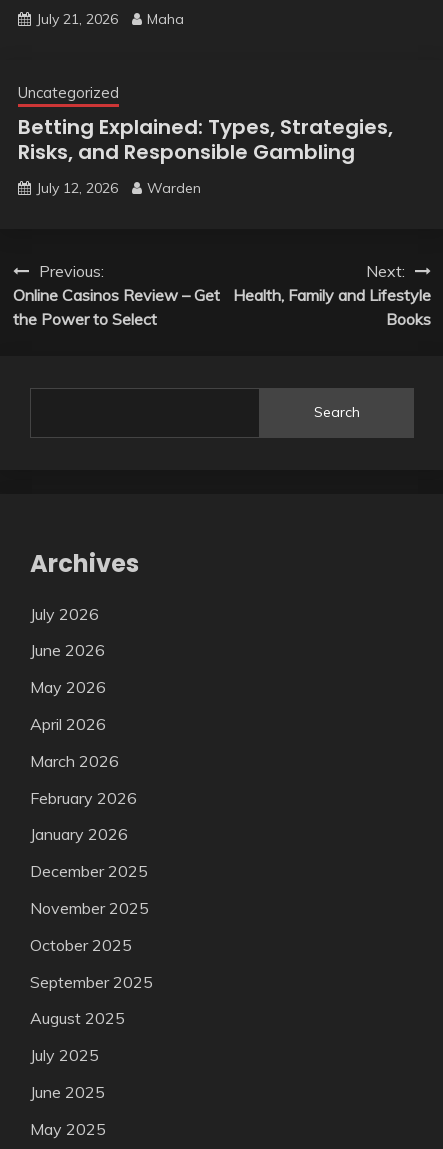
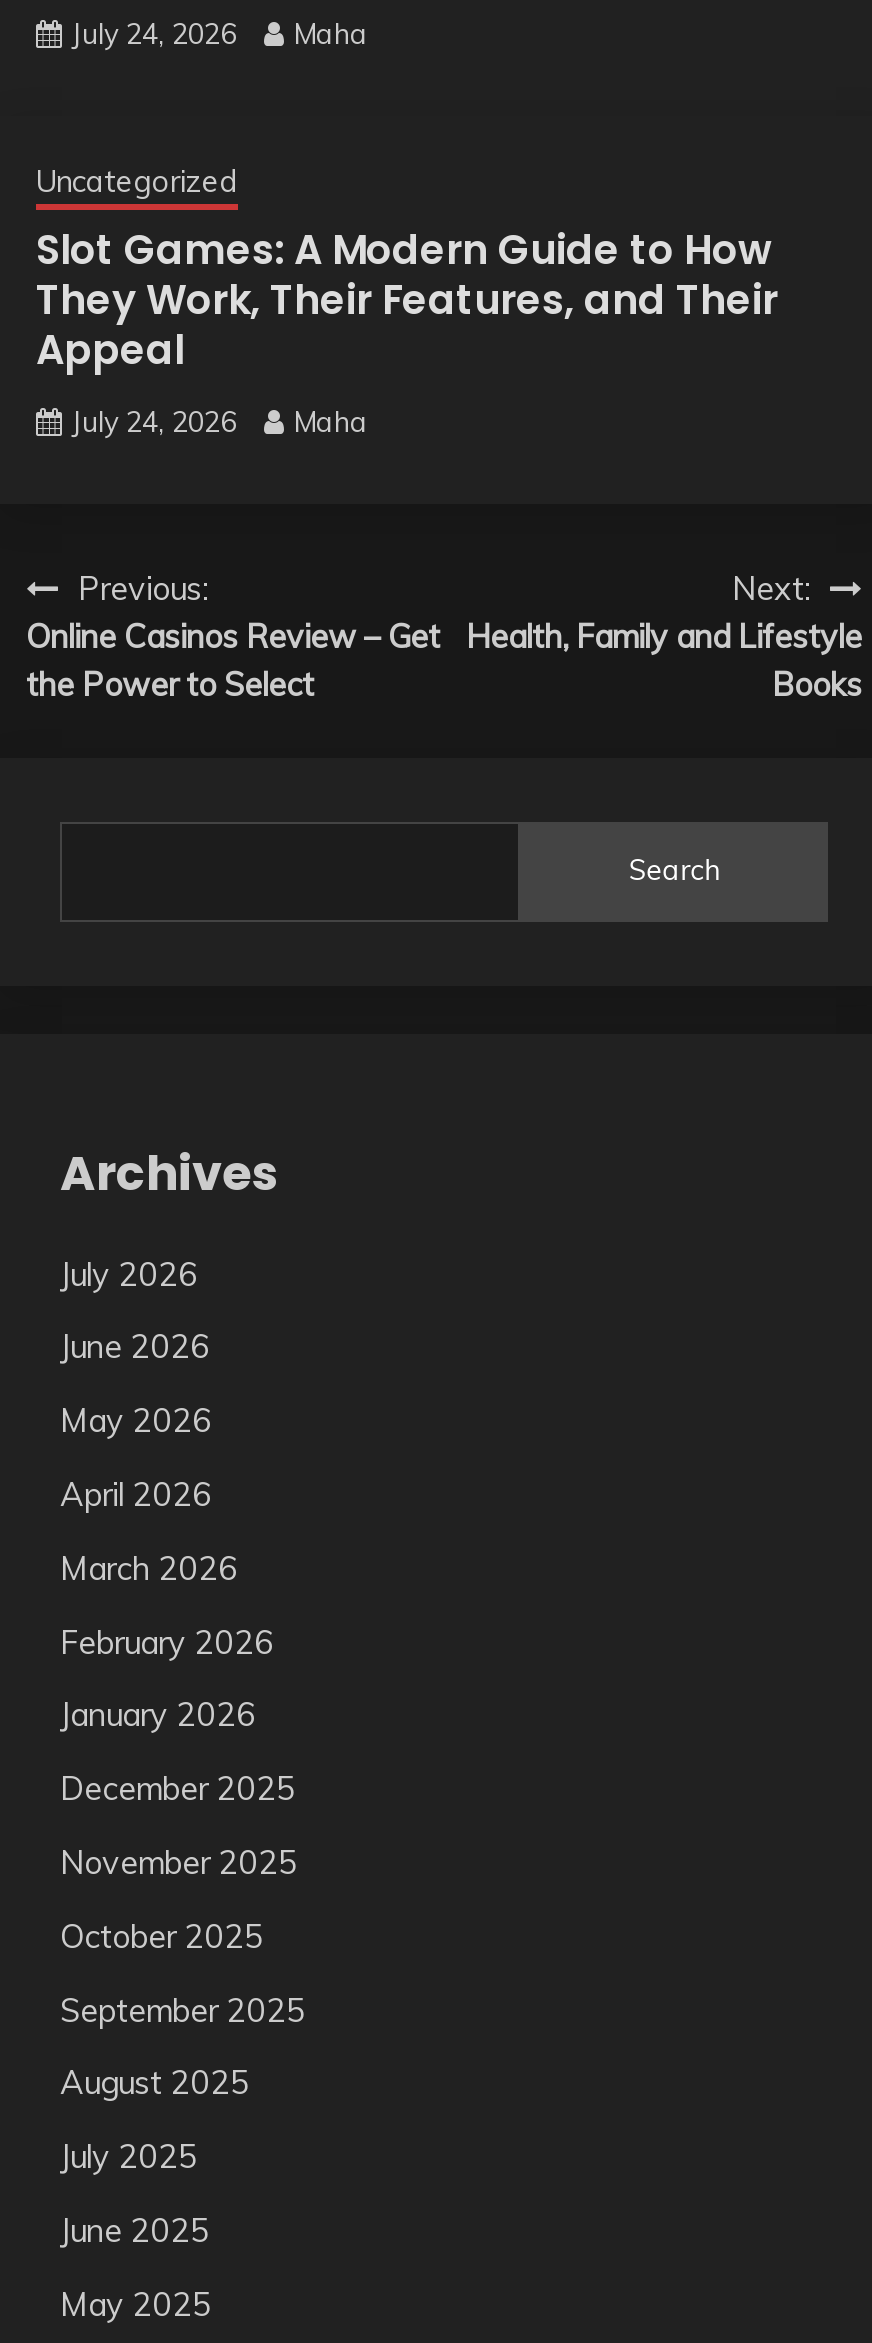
[36,10,184,28] July 21, 2026 Maha -> [72,16,368,52] July 24, 2026 Maha
[18,113,393,166] Betting Explained: Types, Strategies, | Risks, and Responsible Gambling -> [36,222,778,378] Slot Games: A Modern Guide to How | They Work, Their Features, and Their | Appeal
[36,179,201,197] July 12, 2026 | Warden -> [72,404,368,440] July 24, 2026 | Maha

